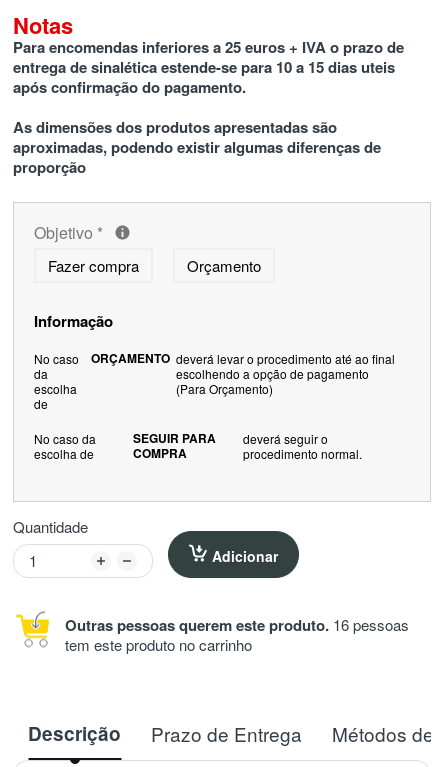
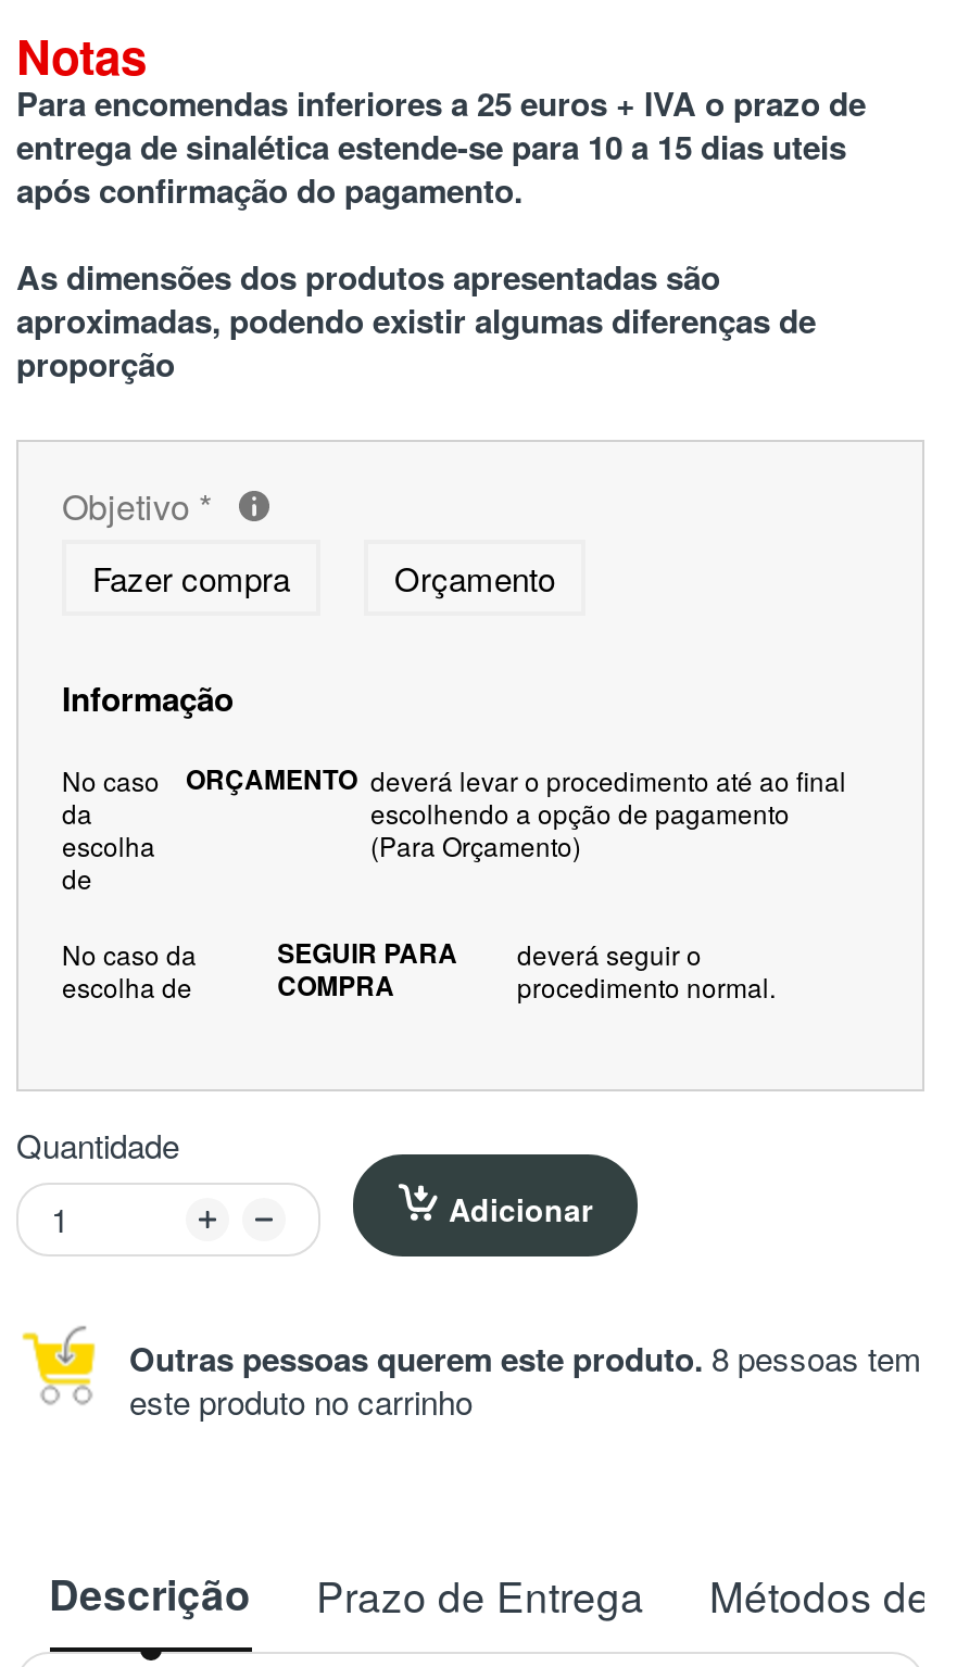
[65,613,409,654] Outras pessoas querem este produto. 16 pessoas | tem este produto no carrinho -> [129,1334,922,1423] Outras pessoas querem este produto. 8 pessoas tem | este produto no carrinho

